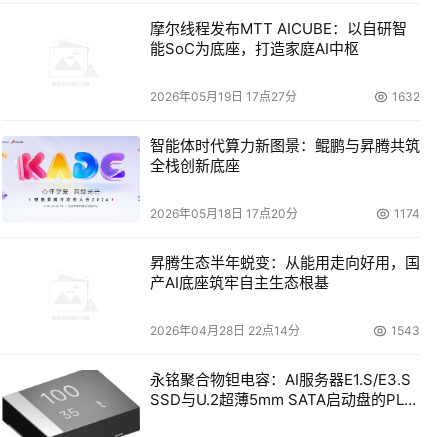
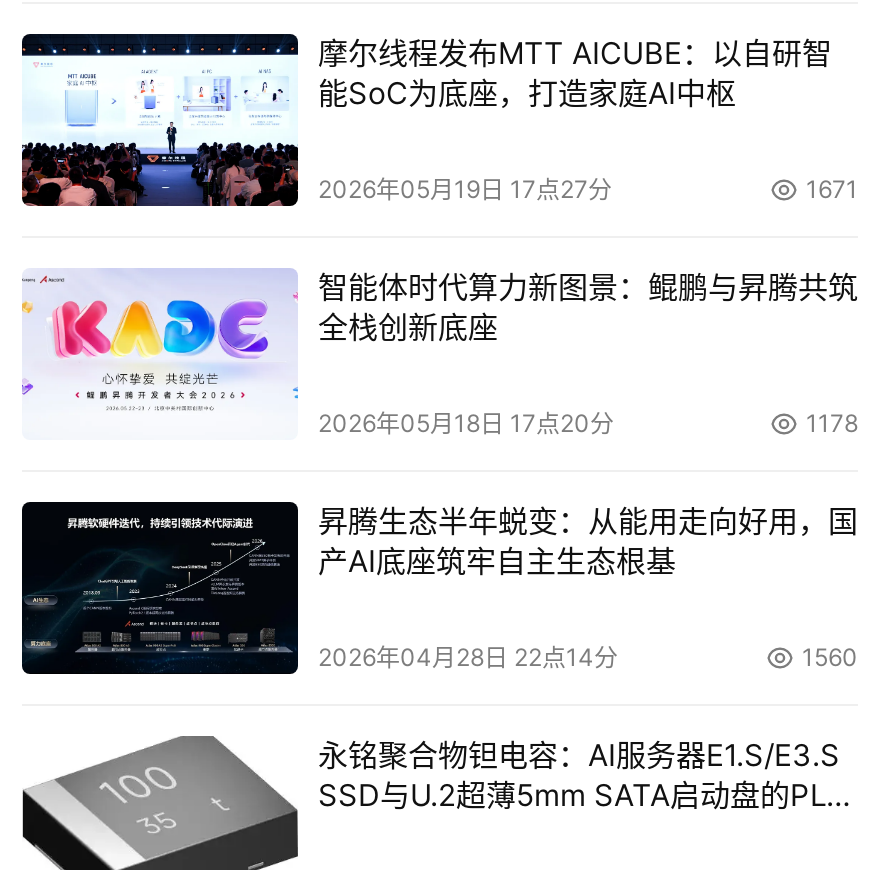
none -> [20,32,300,208] [image]
[392,89,420,104] 1632 -> [806,174,858,204] 1671
[394,206,420,221] 1174 -> [806,408,858,438] 1178
none -> [20,500,300,676] [image]
[391,323,420,338] 1543 -> [802,642,858,672] 1560

